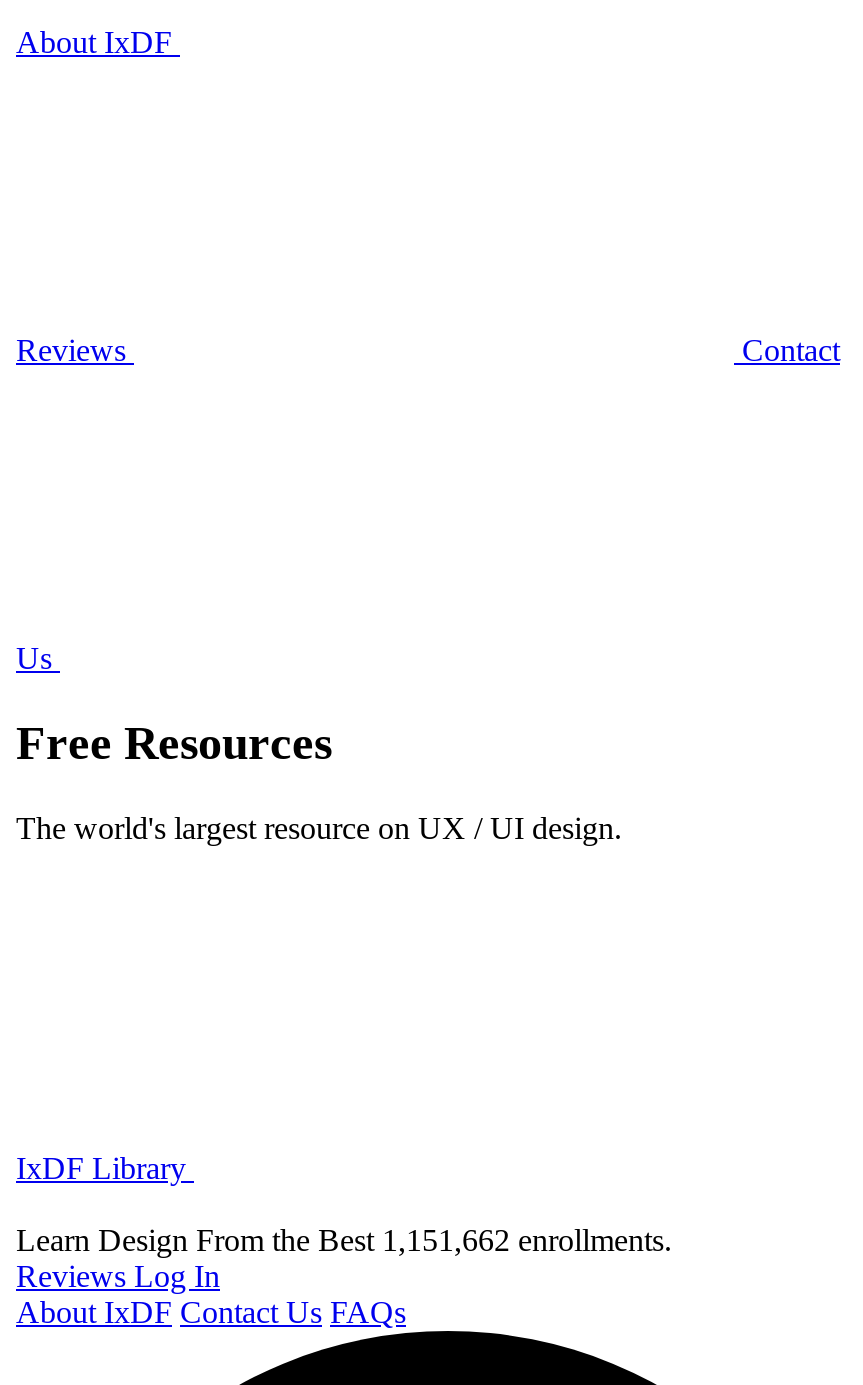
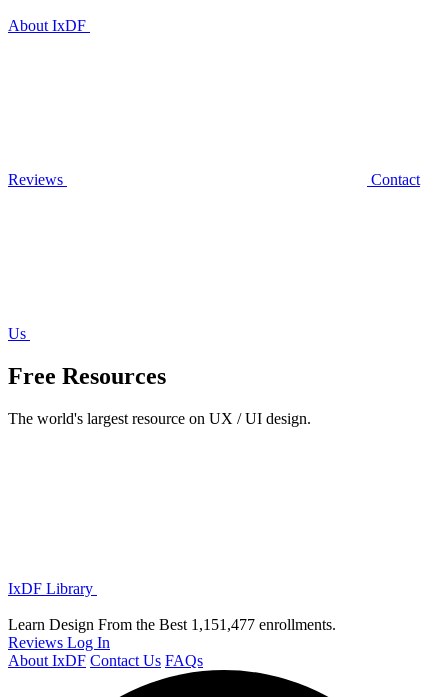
[16,1222,672,1256] Learn Design From the Best 1,151,662 enrollments. -> [8,616,336,633] Learn Design From the Best 1,151,477 enrollments.

